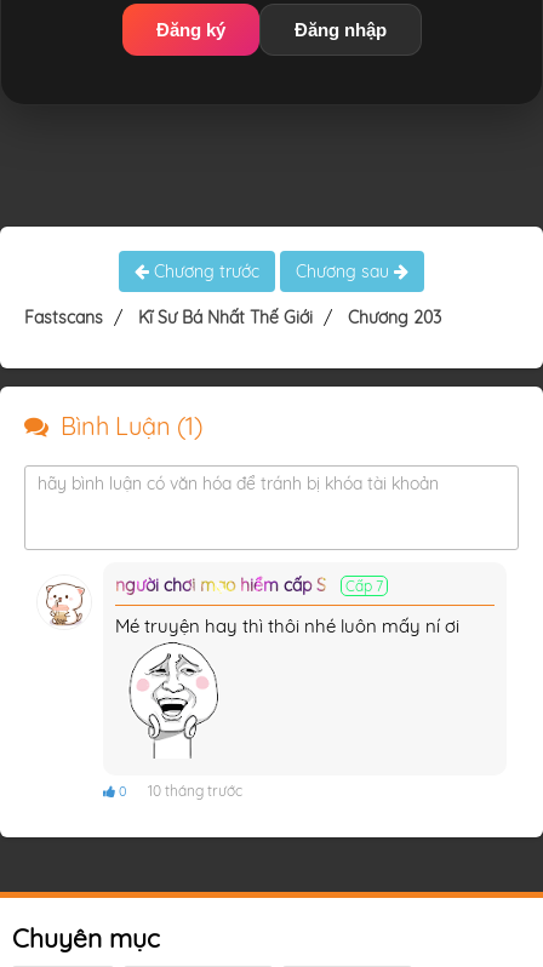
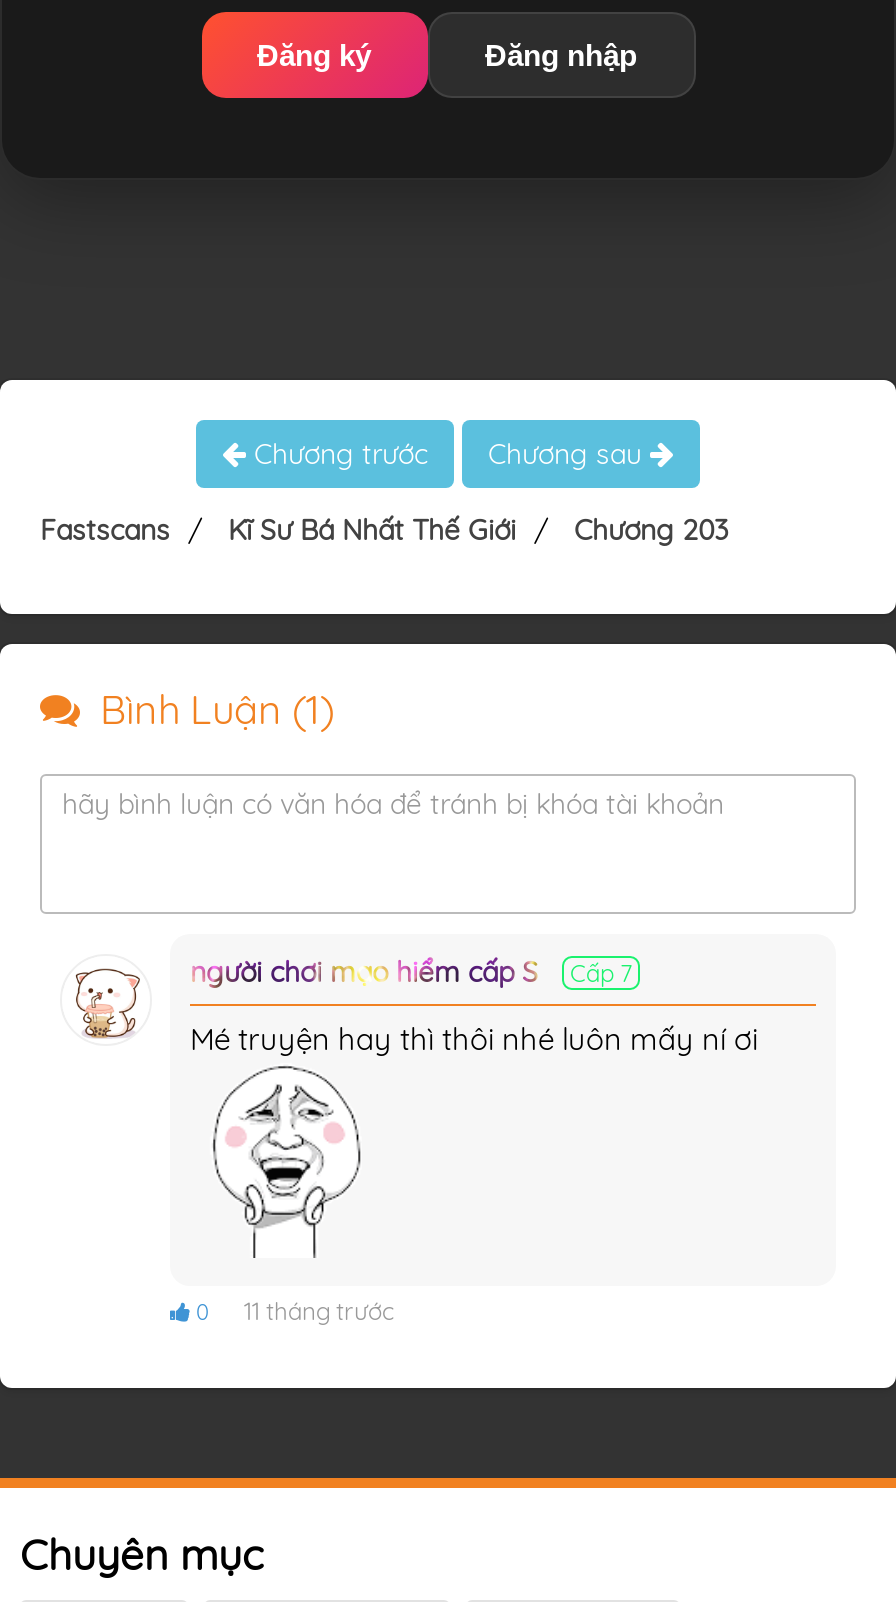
[119,782,242,800] 0 10 tháng trước -> [196,1296,394,1326] 0 11 tháng trước

